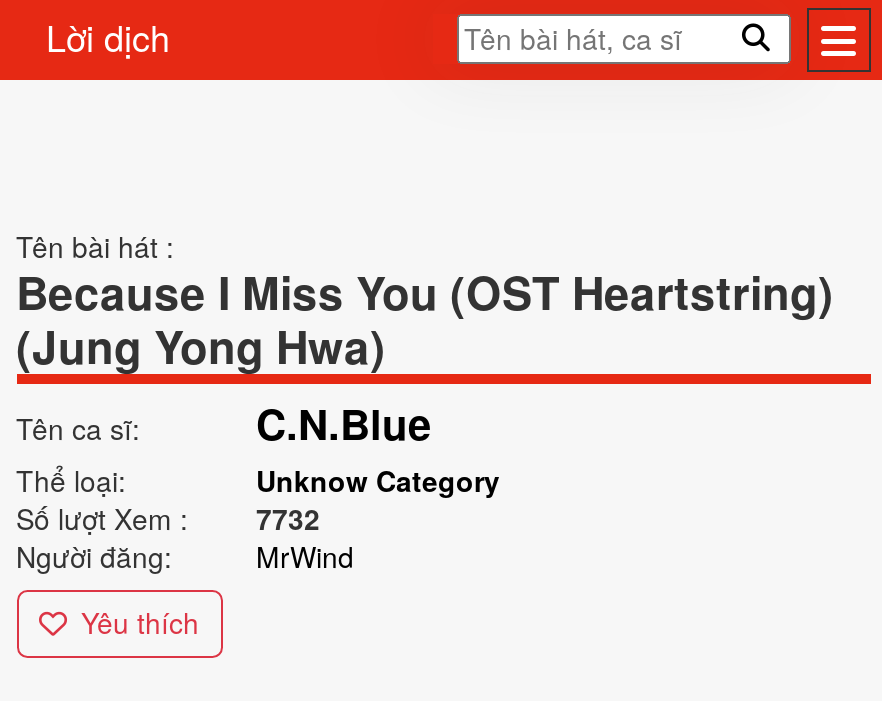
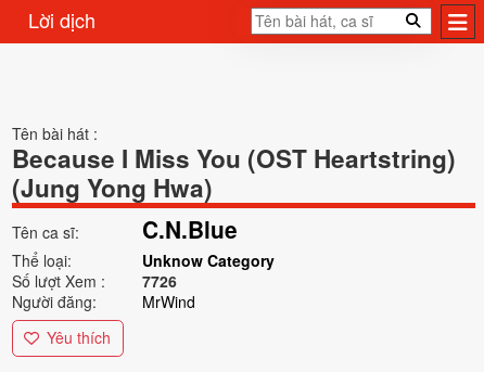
[16,498,320,538] Số lượt Xem : 7732 -> [11,270,176,292] Số lượt Xem : 7726

